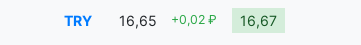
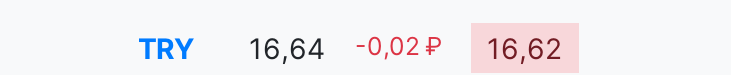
[119,12,157,29] 16,65 -> [249,31,325,65] 16,64
[171,12,217,27] +0,02 ₽ -> [355,31,443,61] -0,02 ₽
[239,12,276,29] 16,67 -> [487,31,563,65] 16,62

